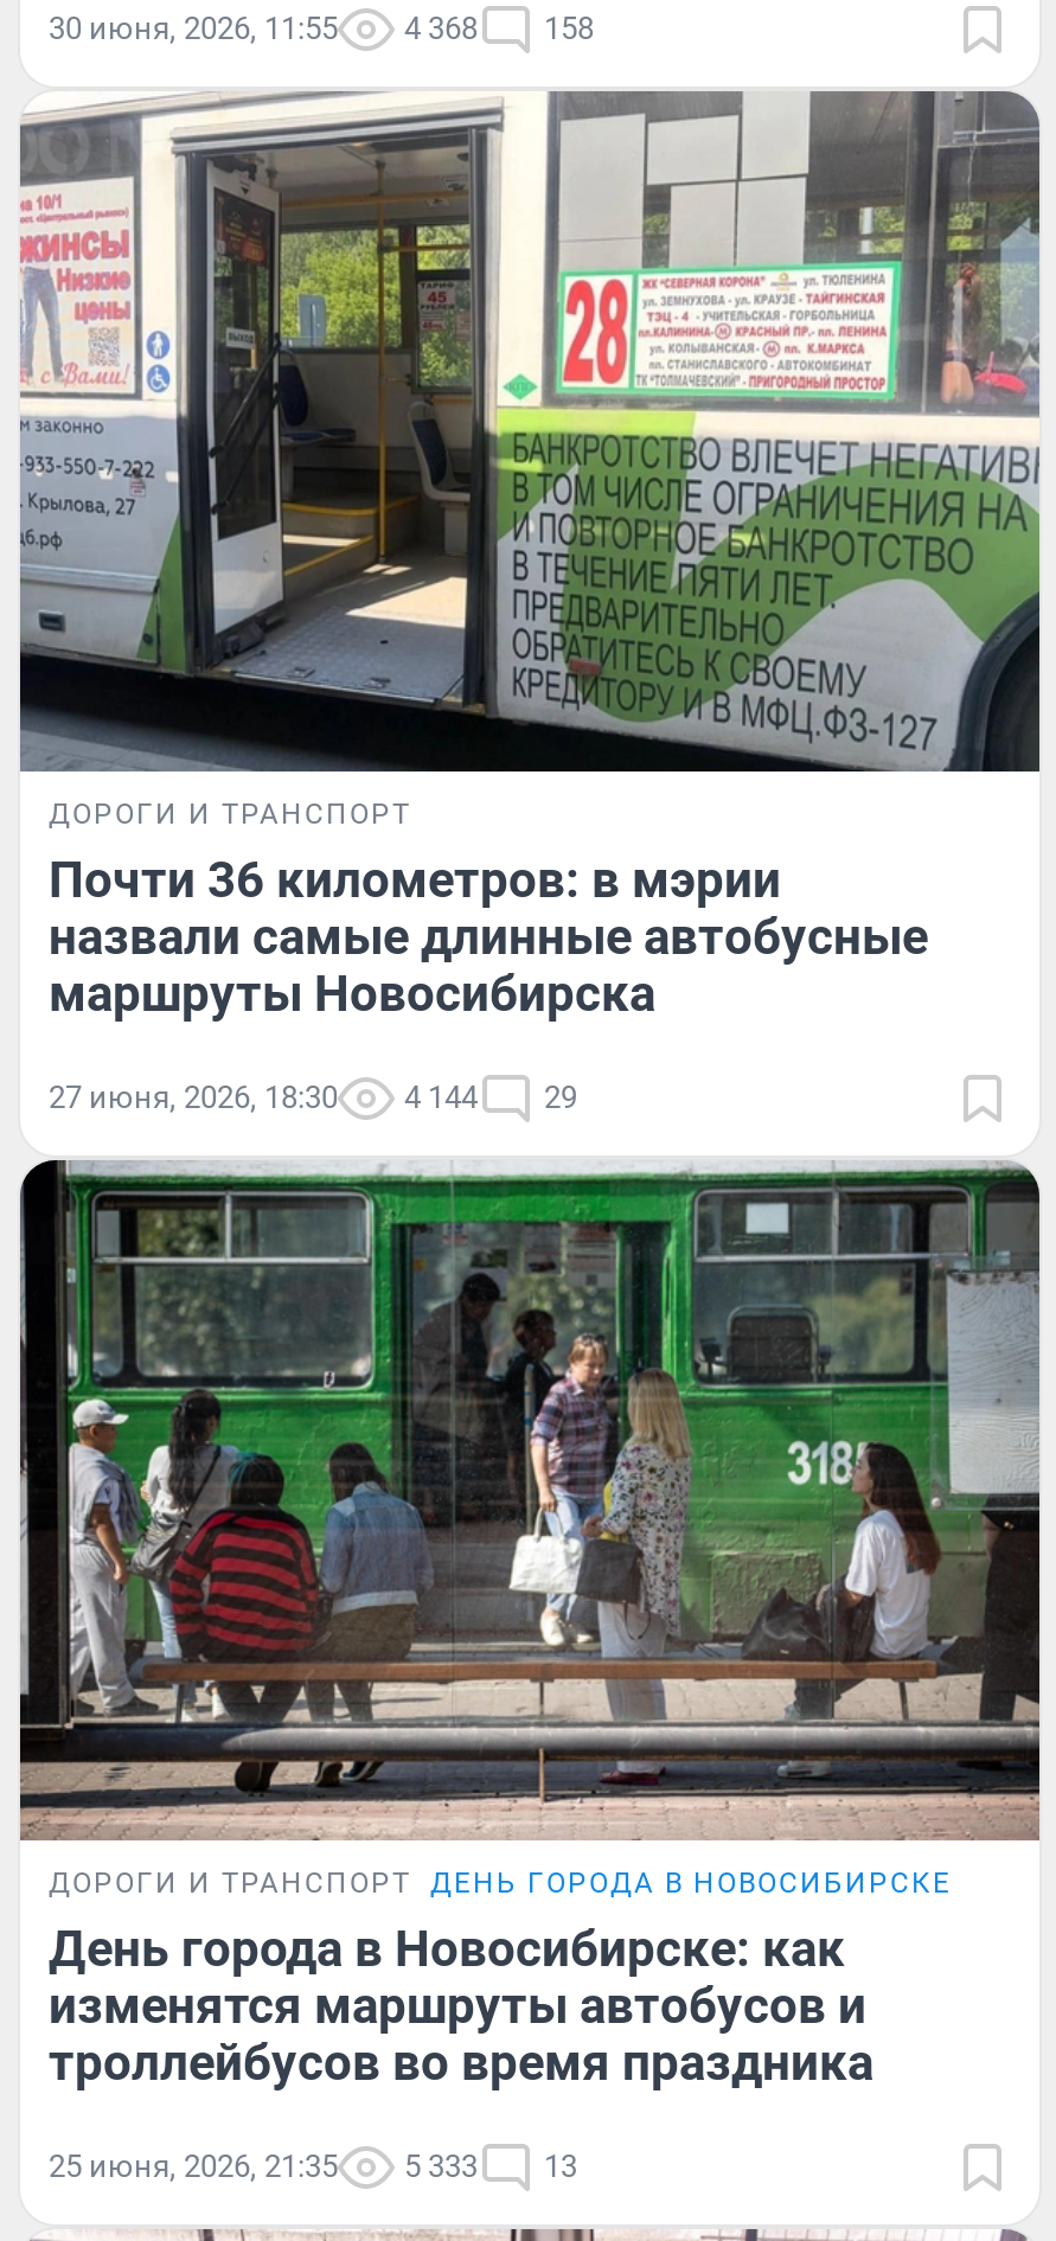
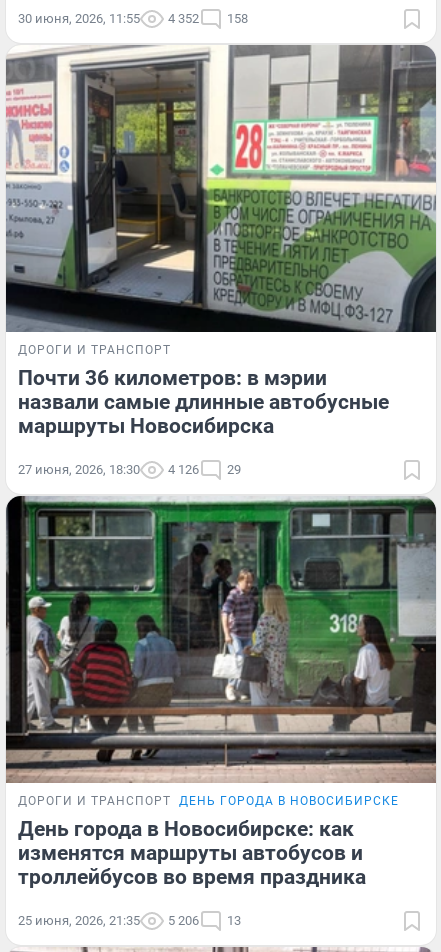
[49,11,594,47] 30 июня, 2026, 11:55 4 368 158 -> [18,11,248,26] 30 июня, 2026, 11:55 4 352 158
[49,1079,577,1115] 27 июня, 2026, 18:30 4 144 29 -> [18,462,241,477] 27 июня, 2026, 18:30 4 126 29
[49,2148,577,2183] 25 июня, 2026, 21:35 5 333 13 -> [18,913,241,928] 25 июня, 2026, 21:35 5 206 13

